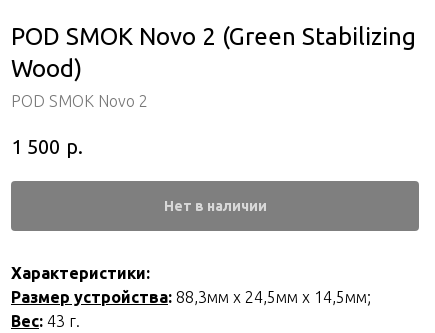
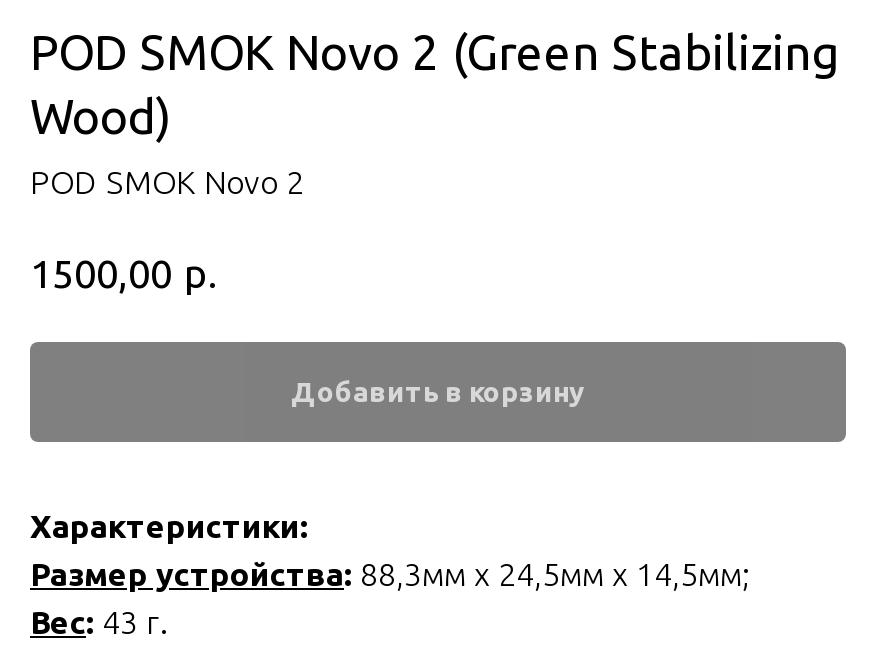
[11,135,83,158] 1 500 р. -> [30,250,218,297] 1500,00 р.
[163,198,266,214] Нет в наличии -> [291,376,585,408] Добавить в корзину

